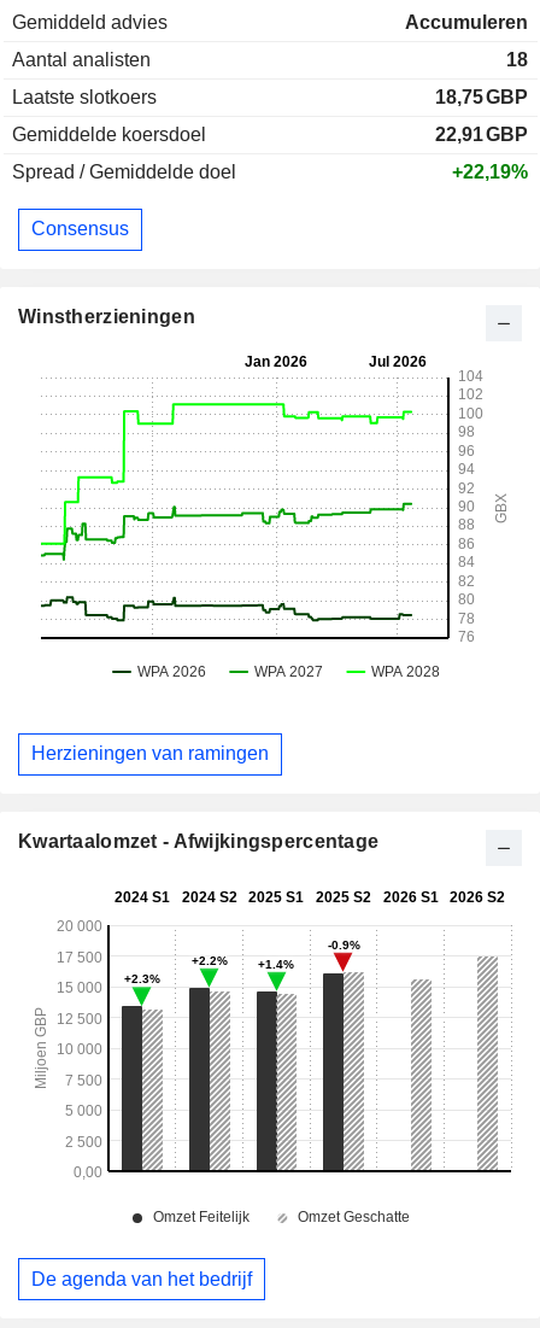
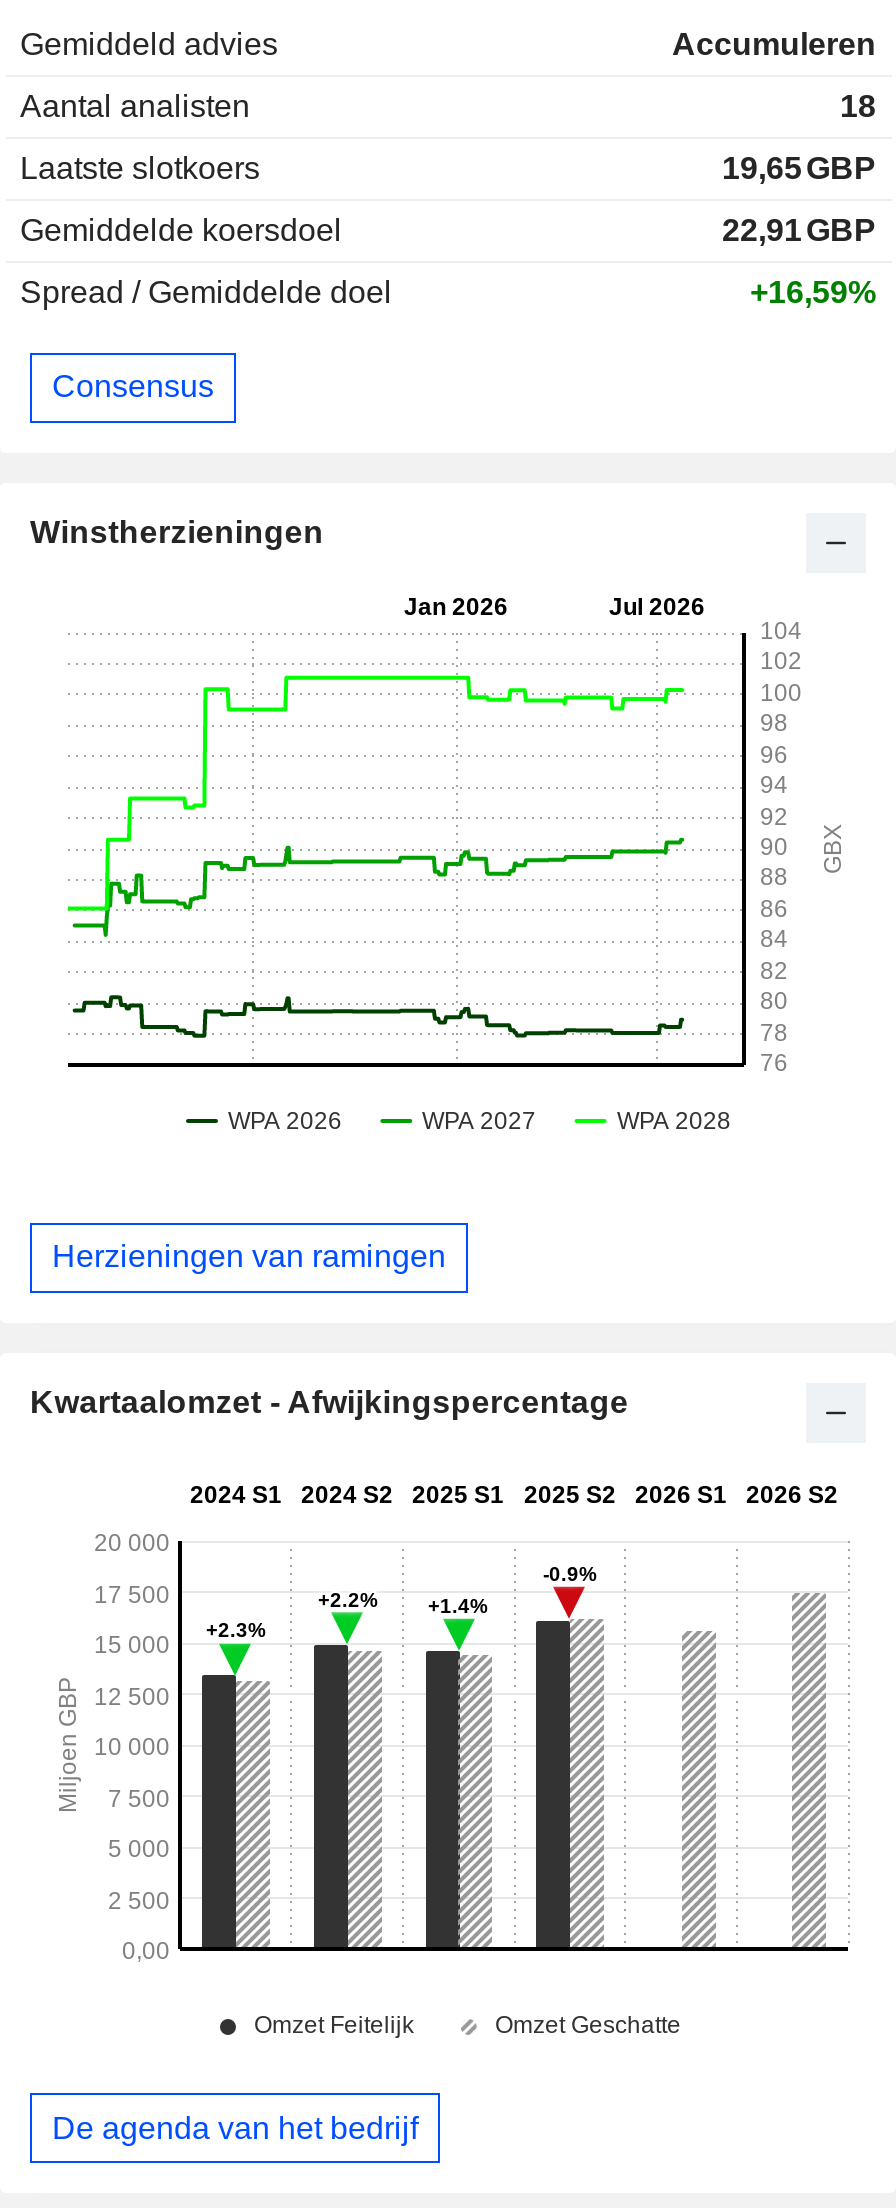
[435,86,528,107] 18,75 GBP -> [722,150,876,184] 19,65 GBP
[452,161,528,182] +22,19% -> [750,274,876,308] +16,59%

